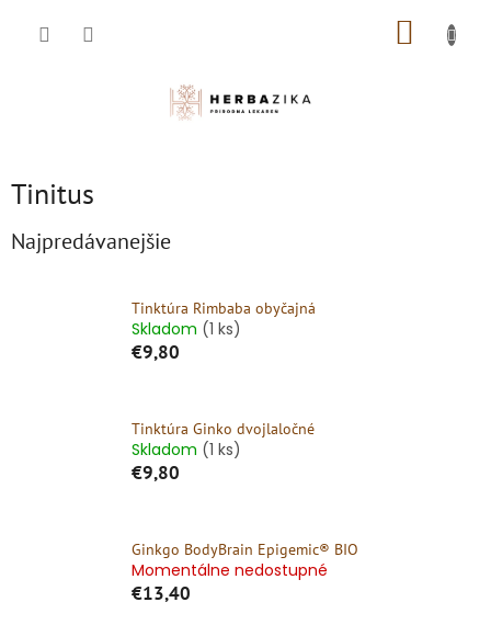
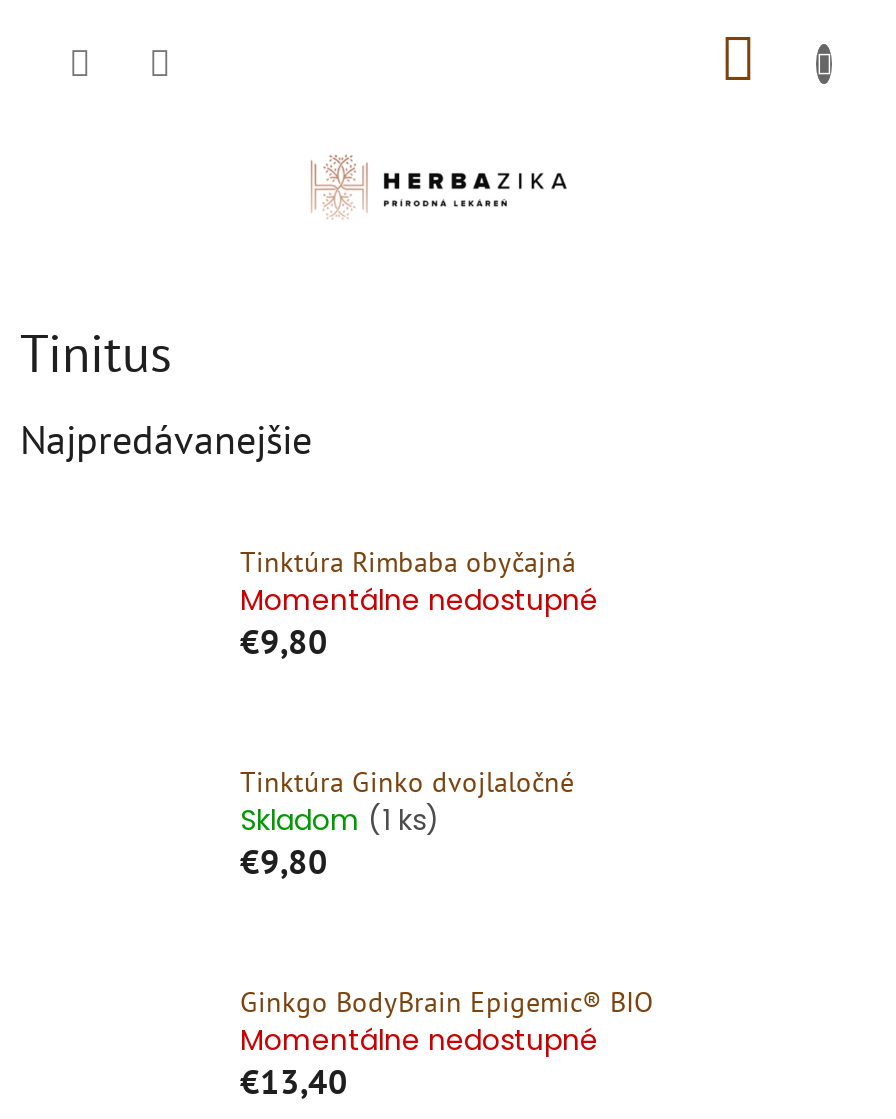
[132,318,241,340] Skladom (1 ks) -> [240,580,598,620] Momentálne nedostupné

